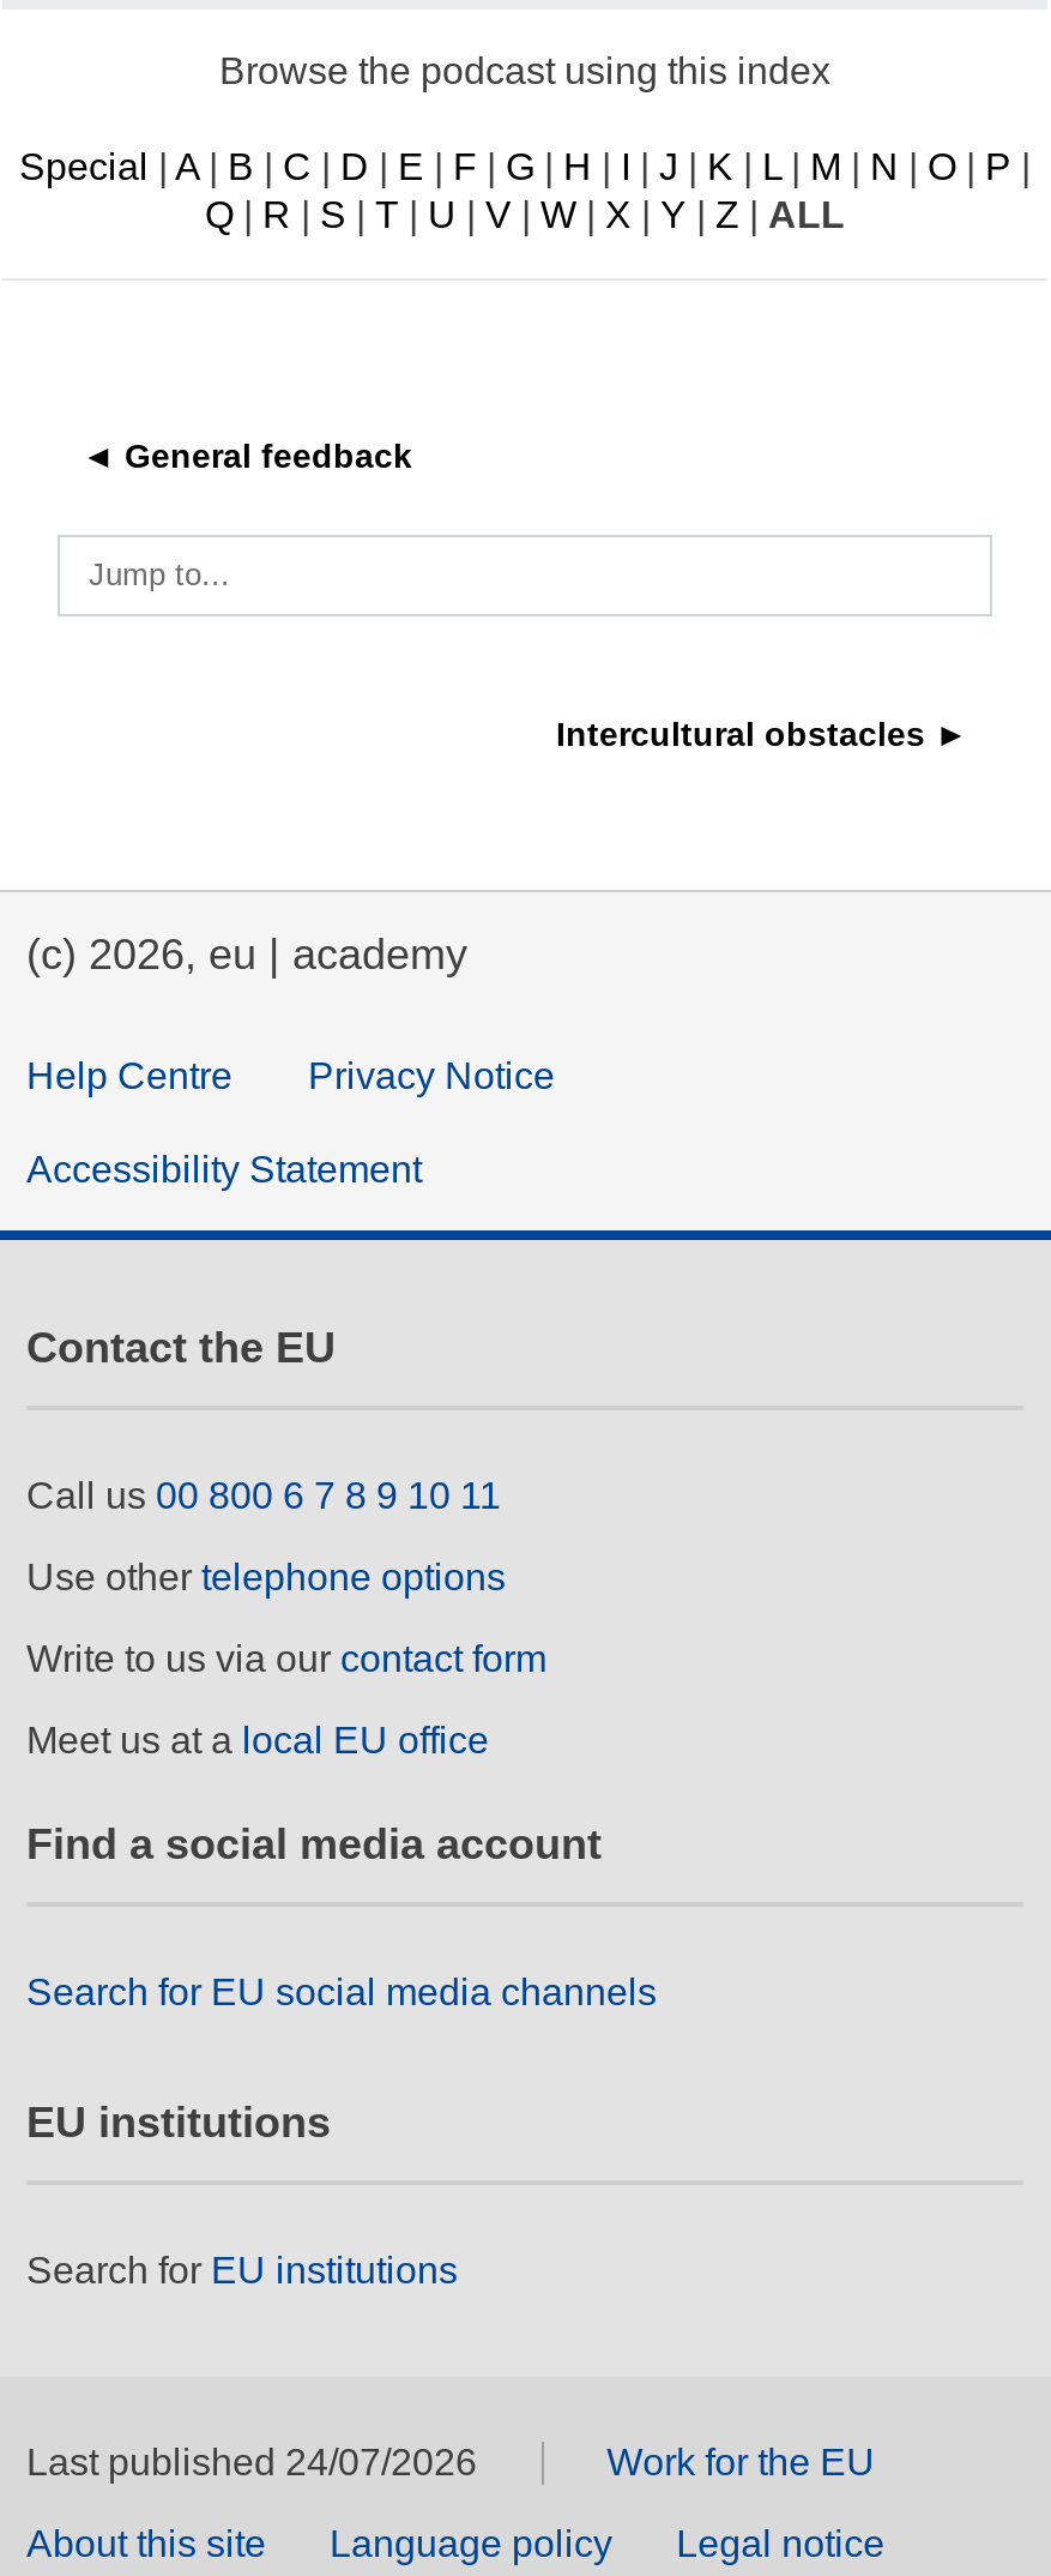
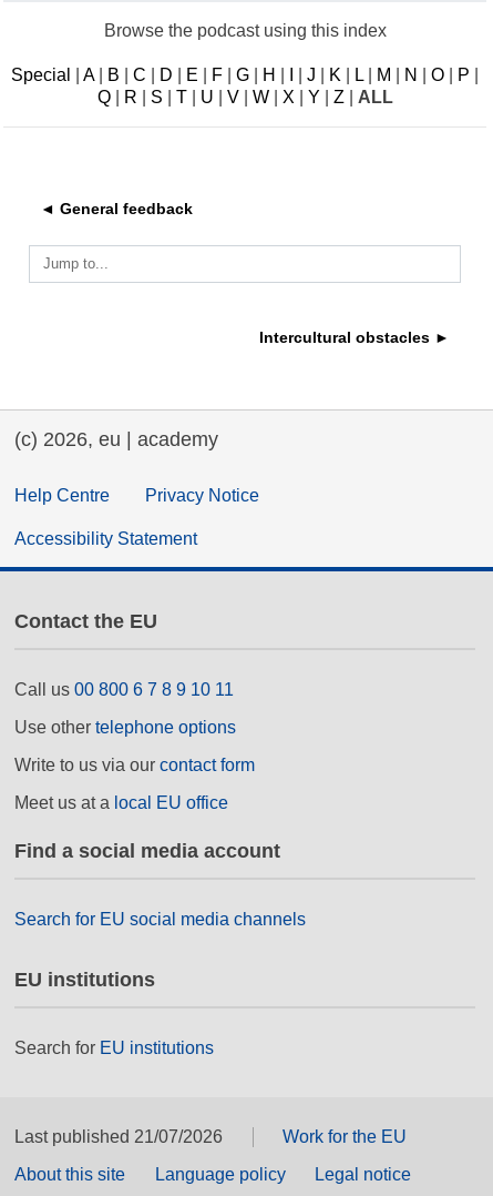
[26,2441,477,2482] Last published 24/07/2026 -> [14,1127,223,1146] Last published 21/07/2026

